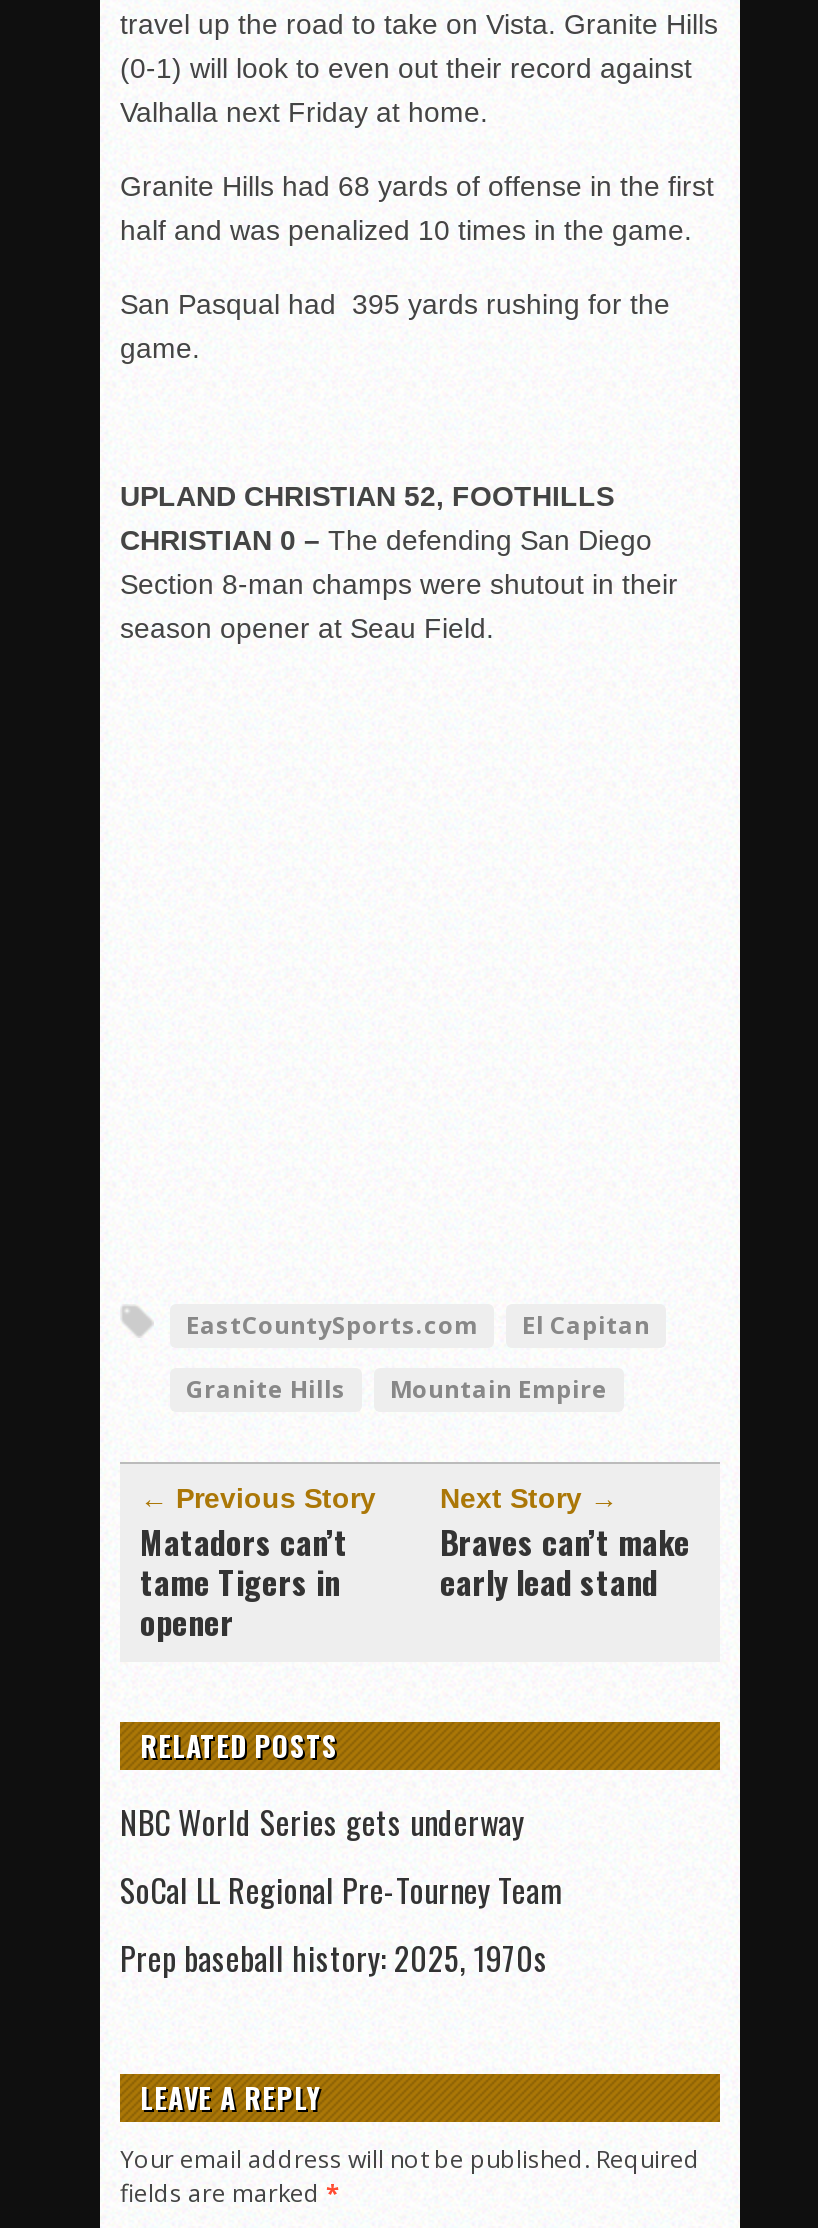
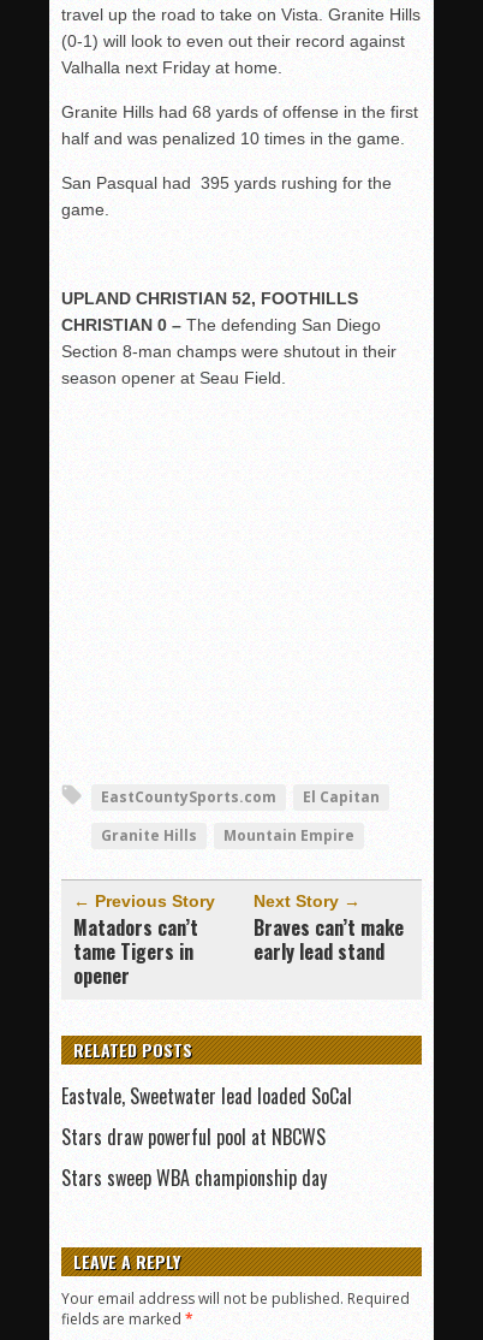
[120,1798,564,1982] NBC World Series gets underway | SoCal LL Regional Pre-Tourney Team | Prep baseball history: 2025, 1970s -> [61,1081,352,1192] Eastvale, Sweetwater lead loaded SoCal | Stars draw powerful pool at NBCWS | Stars sweep WBA championship day

